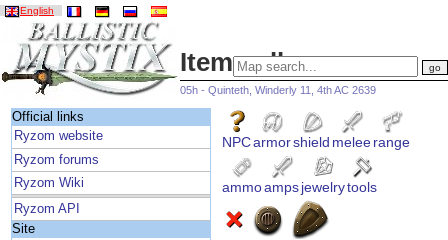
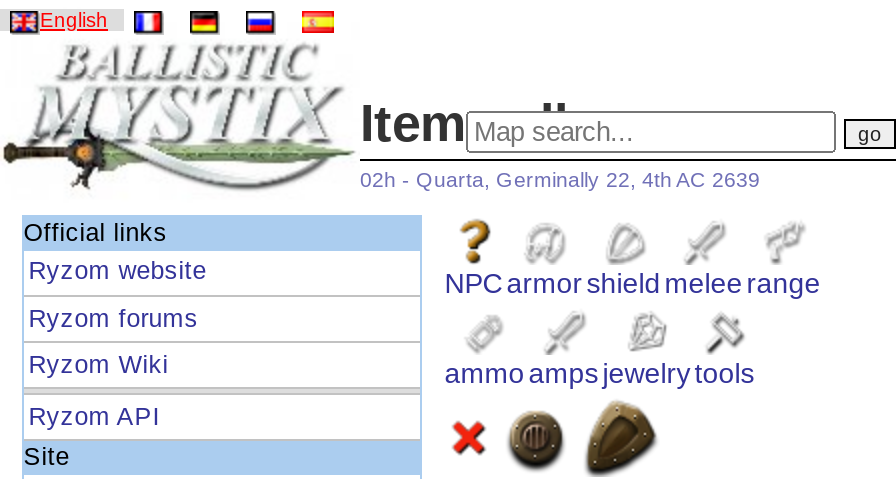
[180,84,376,96] 05h - Quinteth, Winderly 11, 4th AC 2639 -> [360,167,760,191] 02h - Quarta, Germinally 22, 4th AC 2639

